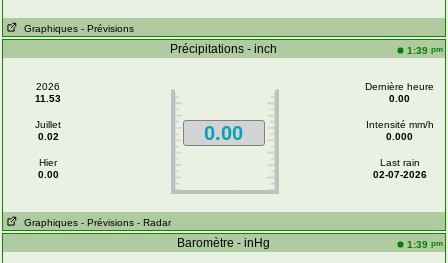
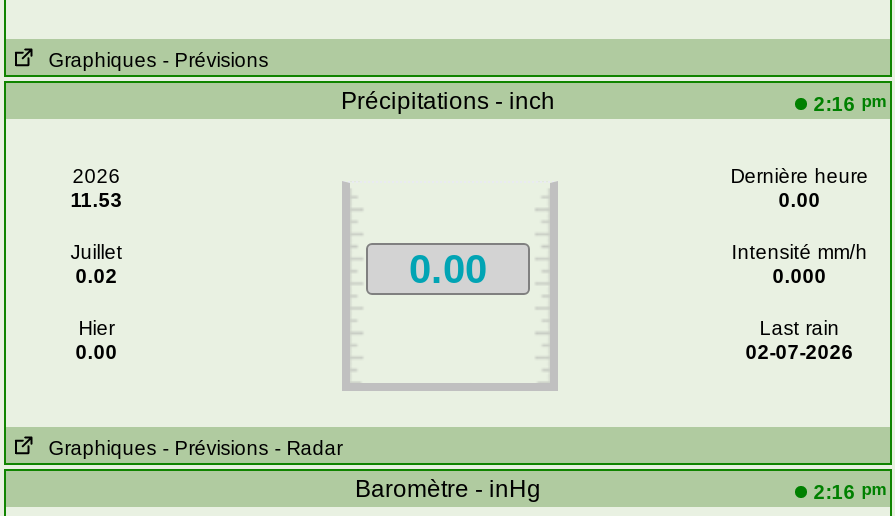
[404,44,443,56] 1:39 pm -> [808,91,886,115] 2:16 pm
[404,238,443,250] 1:39 pm -> [808,479,886,503] 2:16 pm

